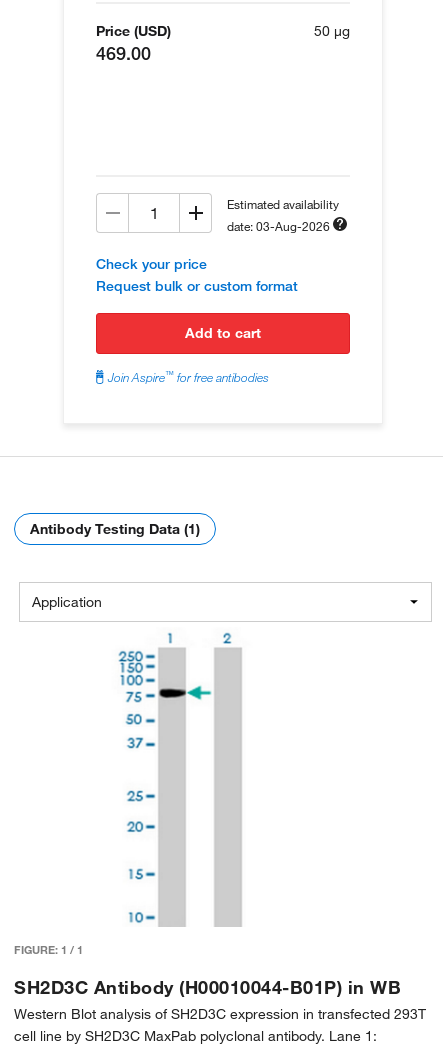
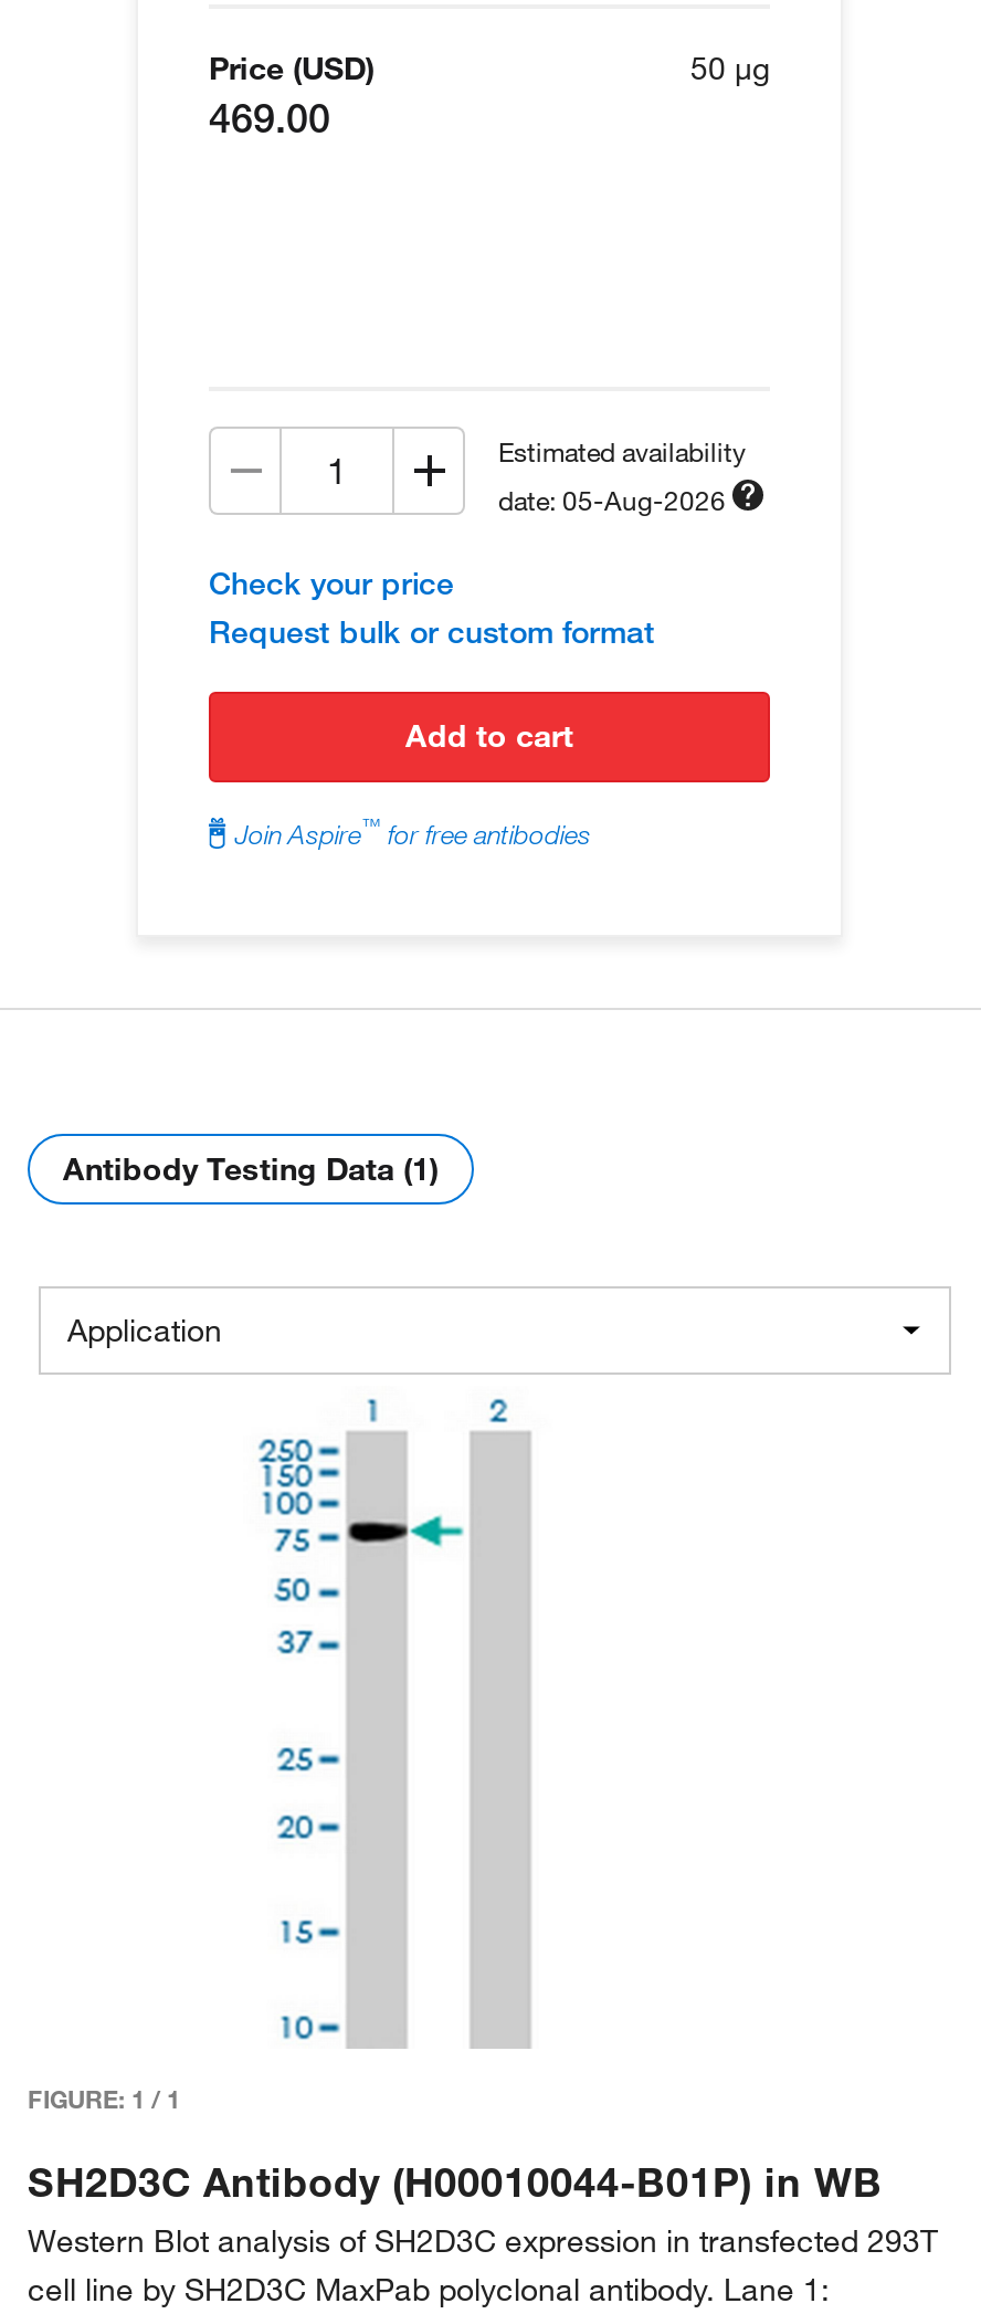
[227,218,330,234] date: 03-Aug-2026 -> [498,481,726,517] date: 05-Aug-2026

